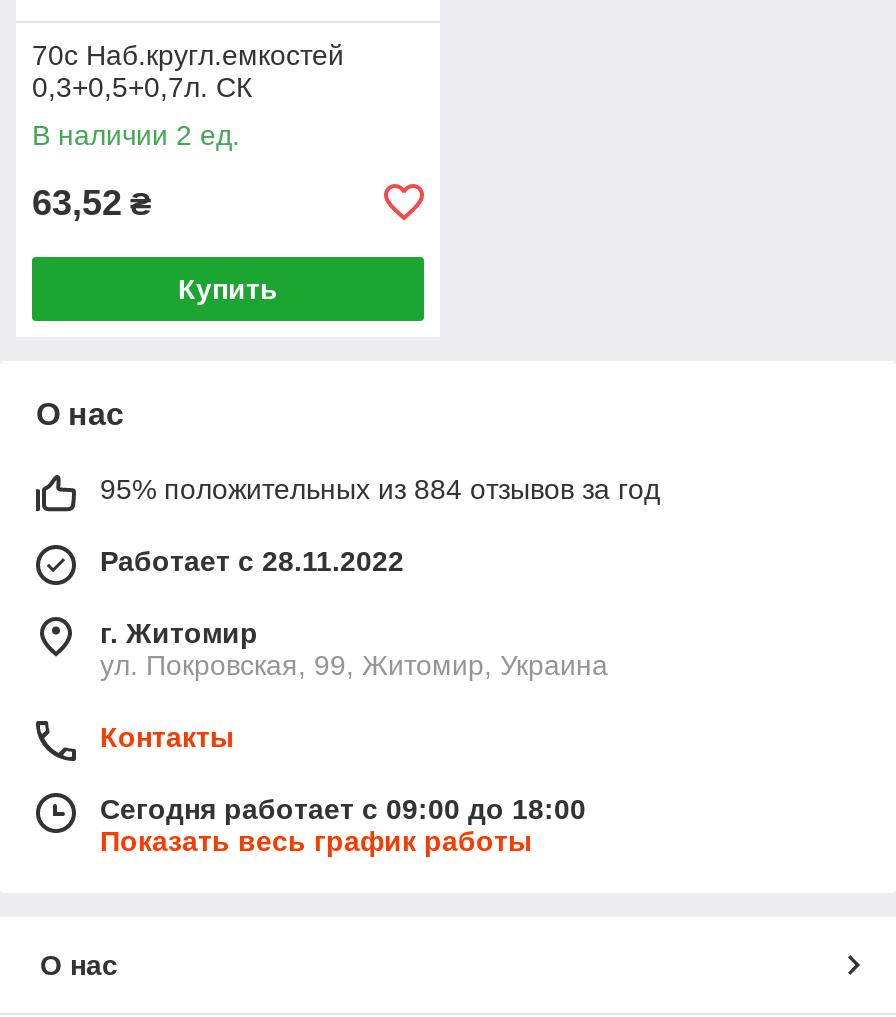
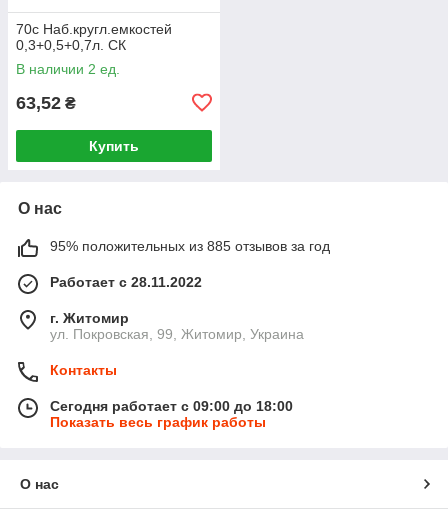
[100,472,660,504] 95% положительных из 884 отзывов за год -> [50,238,330,254] 95% положительных из 885 отзывов за год

